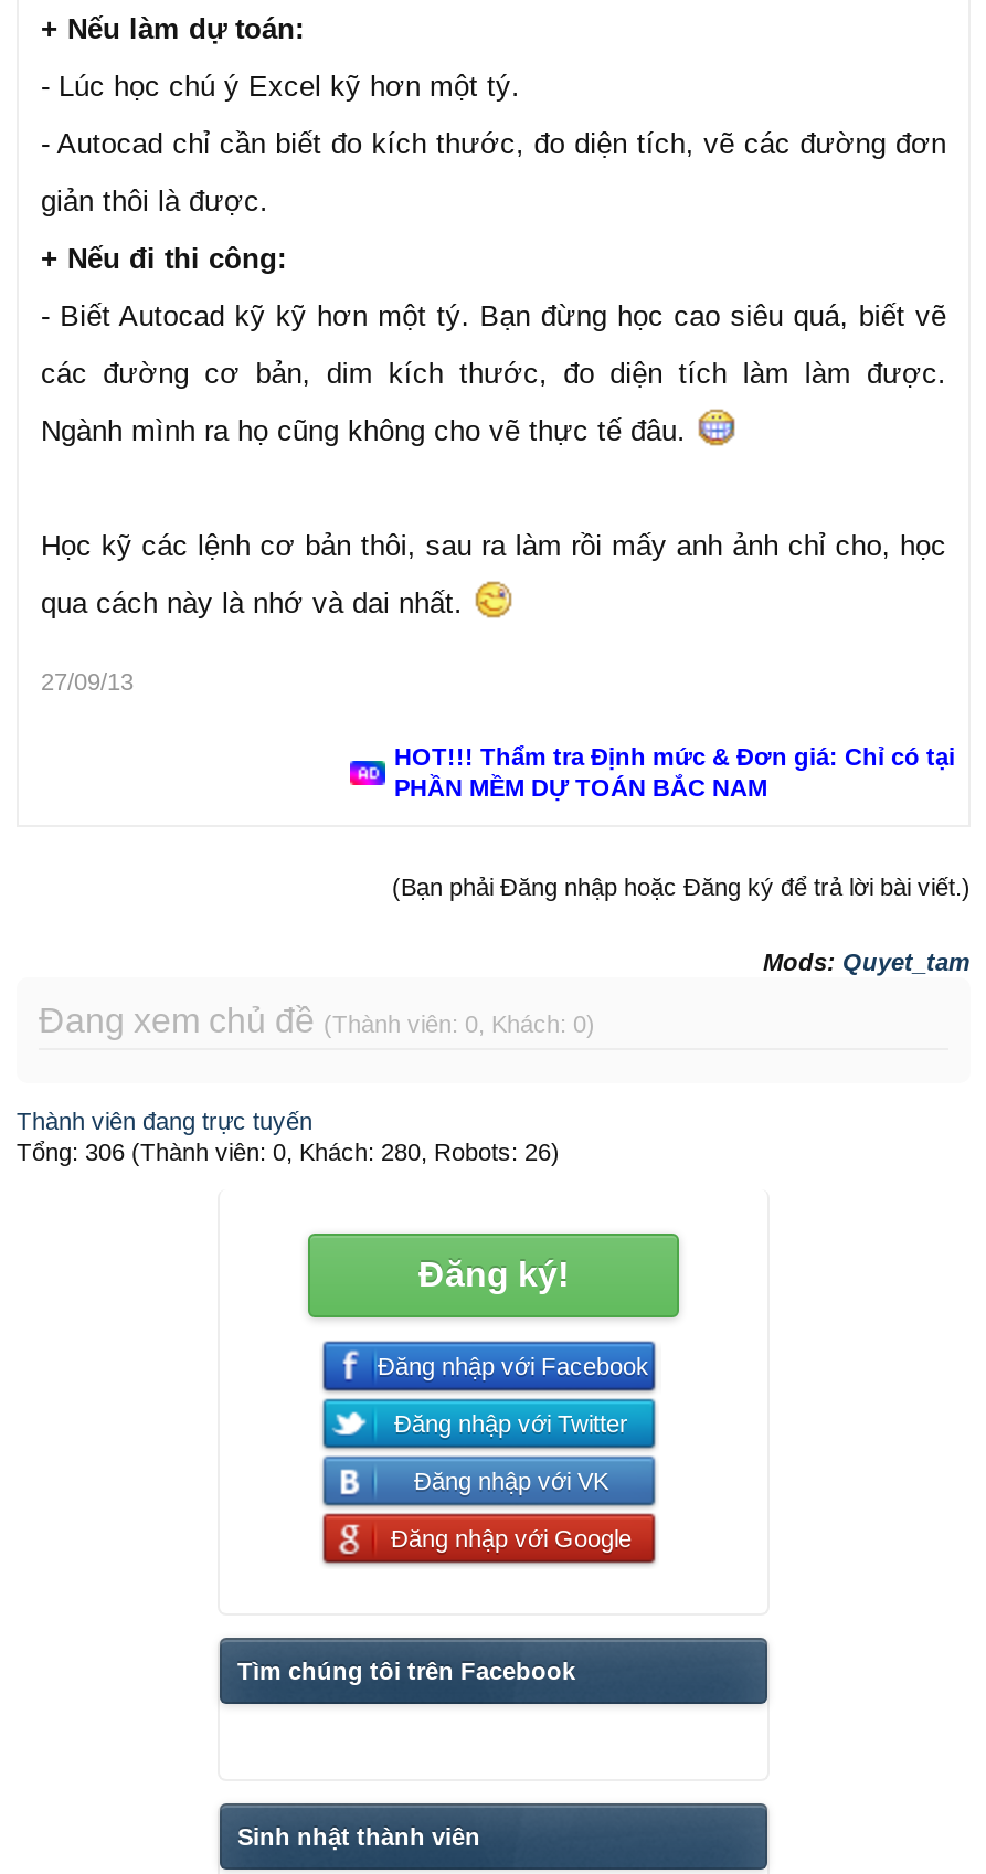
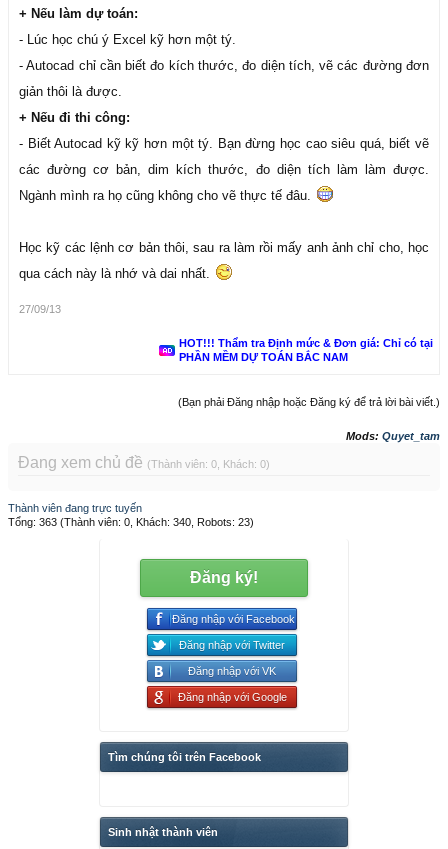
[17,1139,560,1165] Tổng: 306 (Thành viên: 0, Khách: 280, Robots: 26) -> [8,516,254,528] Tổng: 363 (Thành viên: 0, Khách: 340, Robots: 23)

